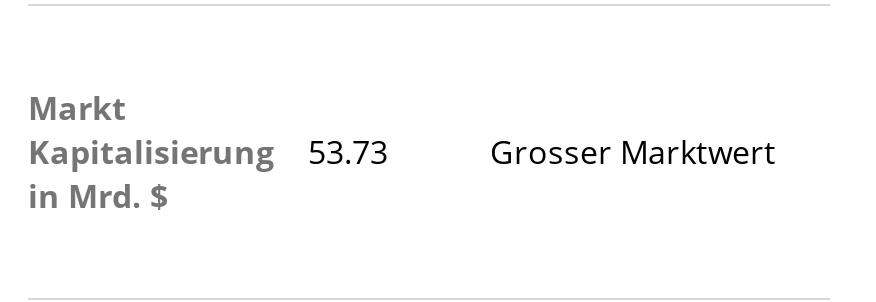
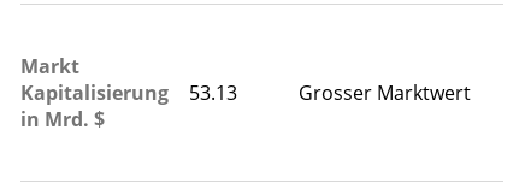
[28,130,388,174] Kapitalisierung 53.73 -> [20,79,237,106] Kapitalisierung 53.13

